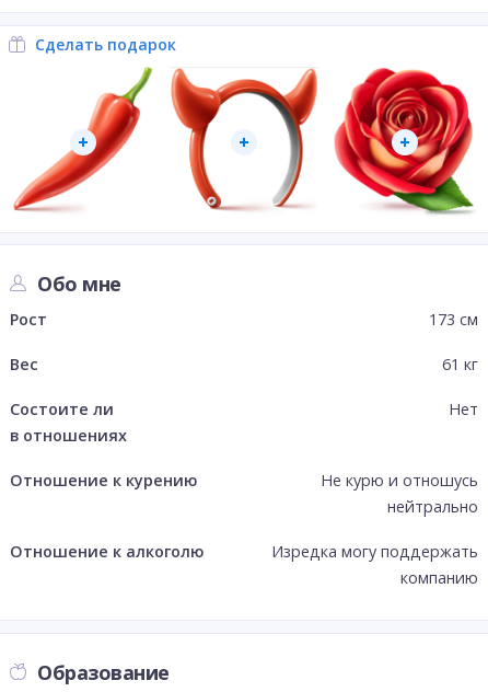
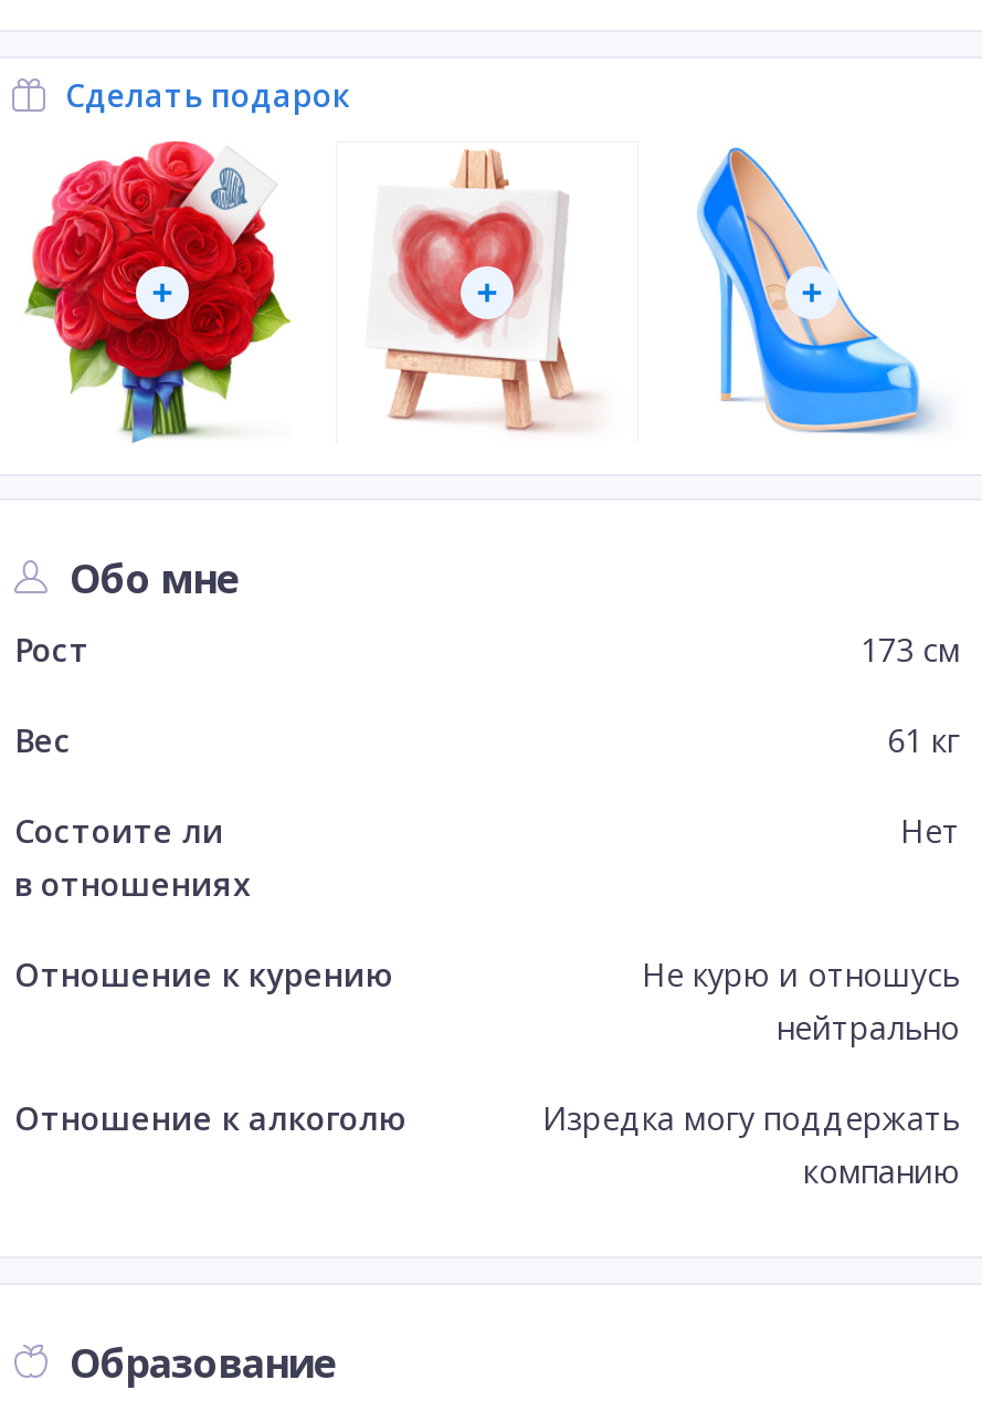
[13,67,153,216] [image] -> [23,138,302,443] [image]
[171,67,318,211] [image] -> [341,145,635,432] [image]
[334,67,474,215] [image] -> [670,143,949,436] [image]

